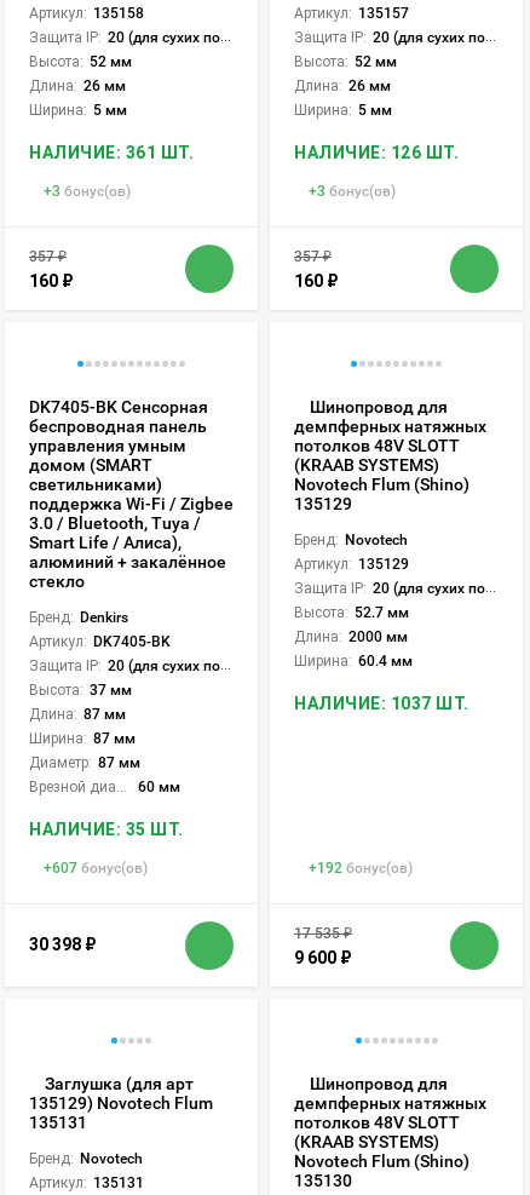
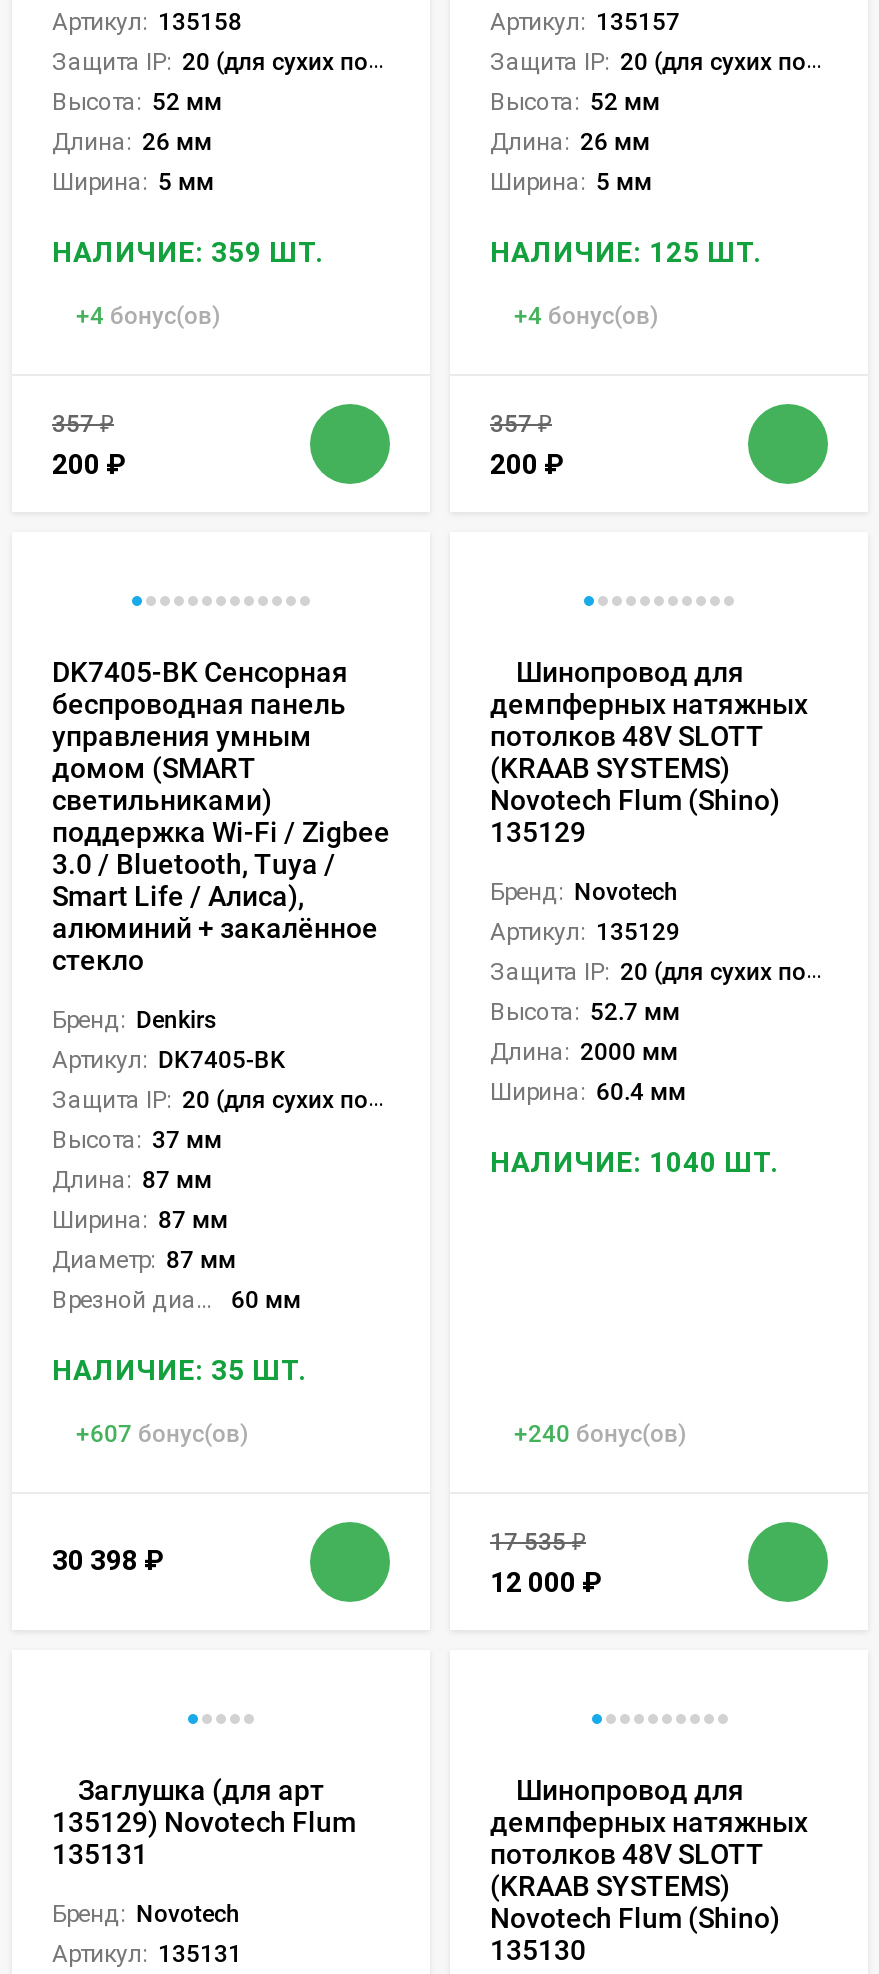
[29,143,194,162] НАЛИЧИЕ: 361 ШТ. -> [52,235,324,267] НАЛИЧИЕ: 359 ШТ.
[294,143,459,162] НАЛИЧИЕ: 126 ШТ. -> [490,235,762,267] НАЛИЧИЕ: 125 ШТ.
[44,182,131,199] +3 бонус(ов) -> [76,301,220,329] +4 бонус(ов)
[309,182,396,199] +3 бонус(ов) -> [514,301,658,329] +4 бонус(ов)
[29,271,73,290] 160 ₽ -> [52,447,124,479] 200 ₽
[294,271,338,290] 160 ₽ -> [490,447,562,479] 200 ₽
[294,694,469,713] НАЛИЧИЕ: 1037 ШТ. -> [490,1146,779,1178] НАЛИЧИЕ: 1040 ШТ.
[309,859,413,876] +192 бонус(ов) -> [514,1419,686,1447] +240 бонус(ов)
[294,948,351,967] 9 600 ₽ -> [490,1565,600,1597] 12 000 ₽

